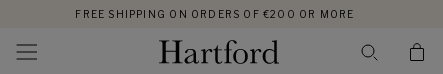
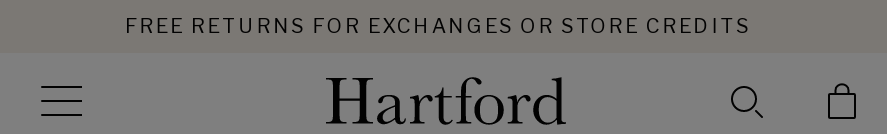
[75,8,355,20] FREE SHIPPING ON ORDERS OF €200 OR MORE -> [125,13,751,37] FREE RETURNS FOR EXCHANGES OR STORE CREDITS

